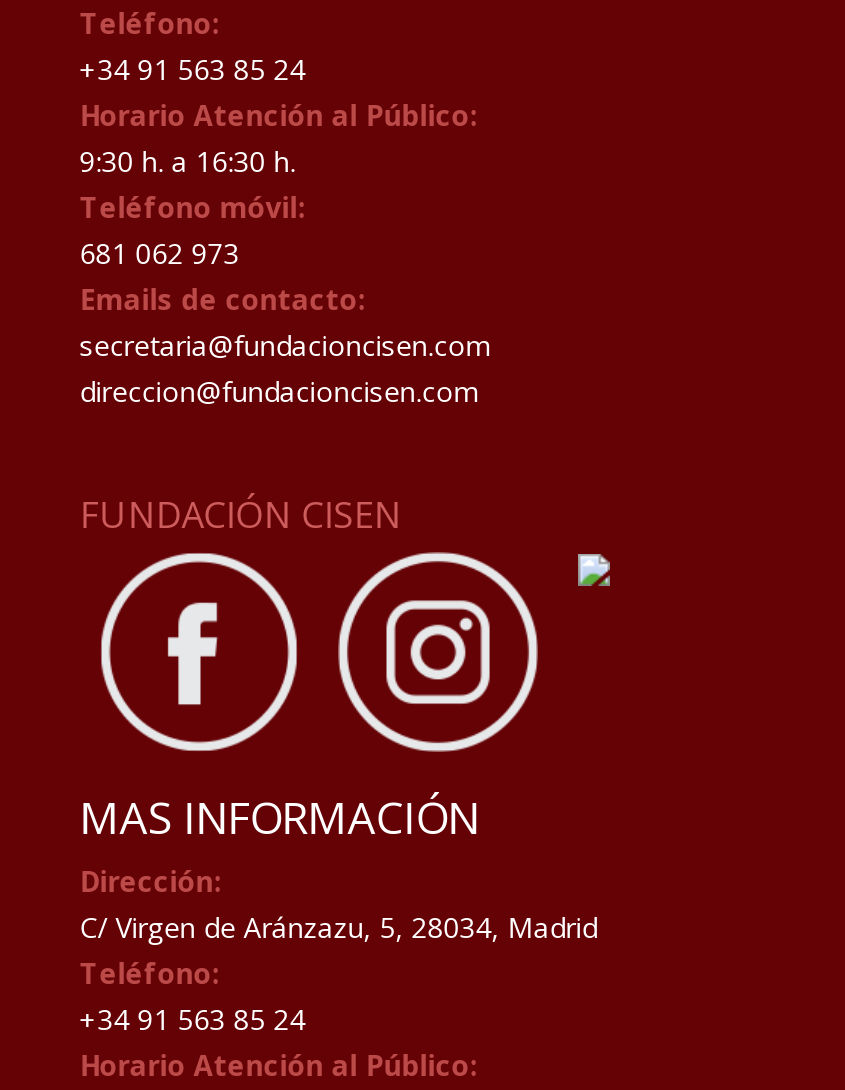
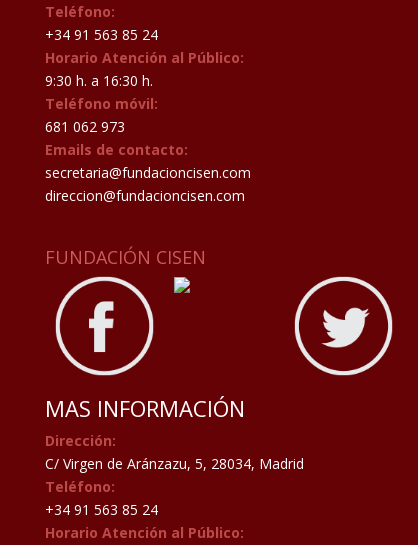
[336,550,540,754] [image] -> none
none -> [294,276,393,376] [image]

